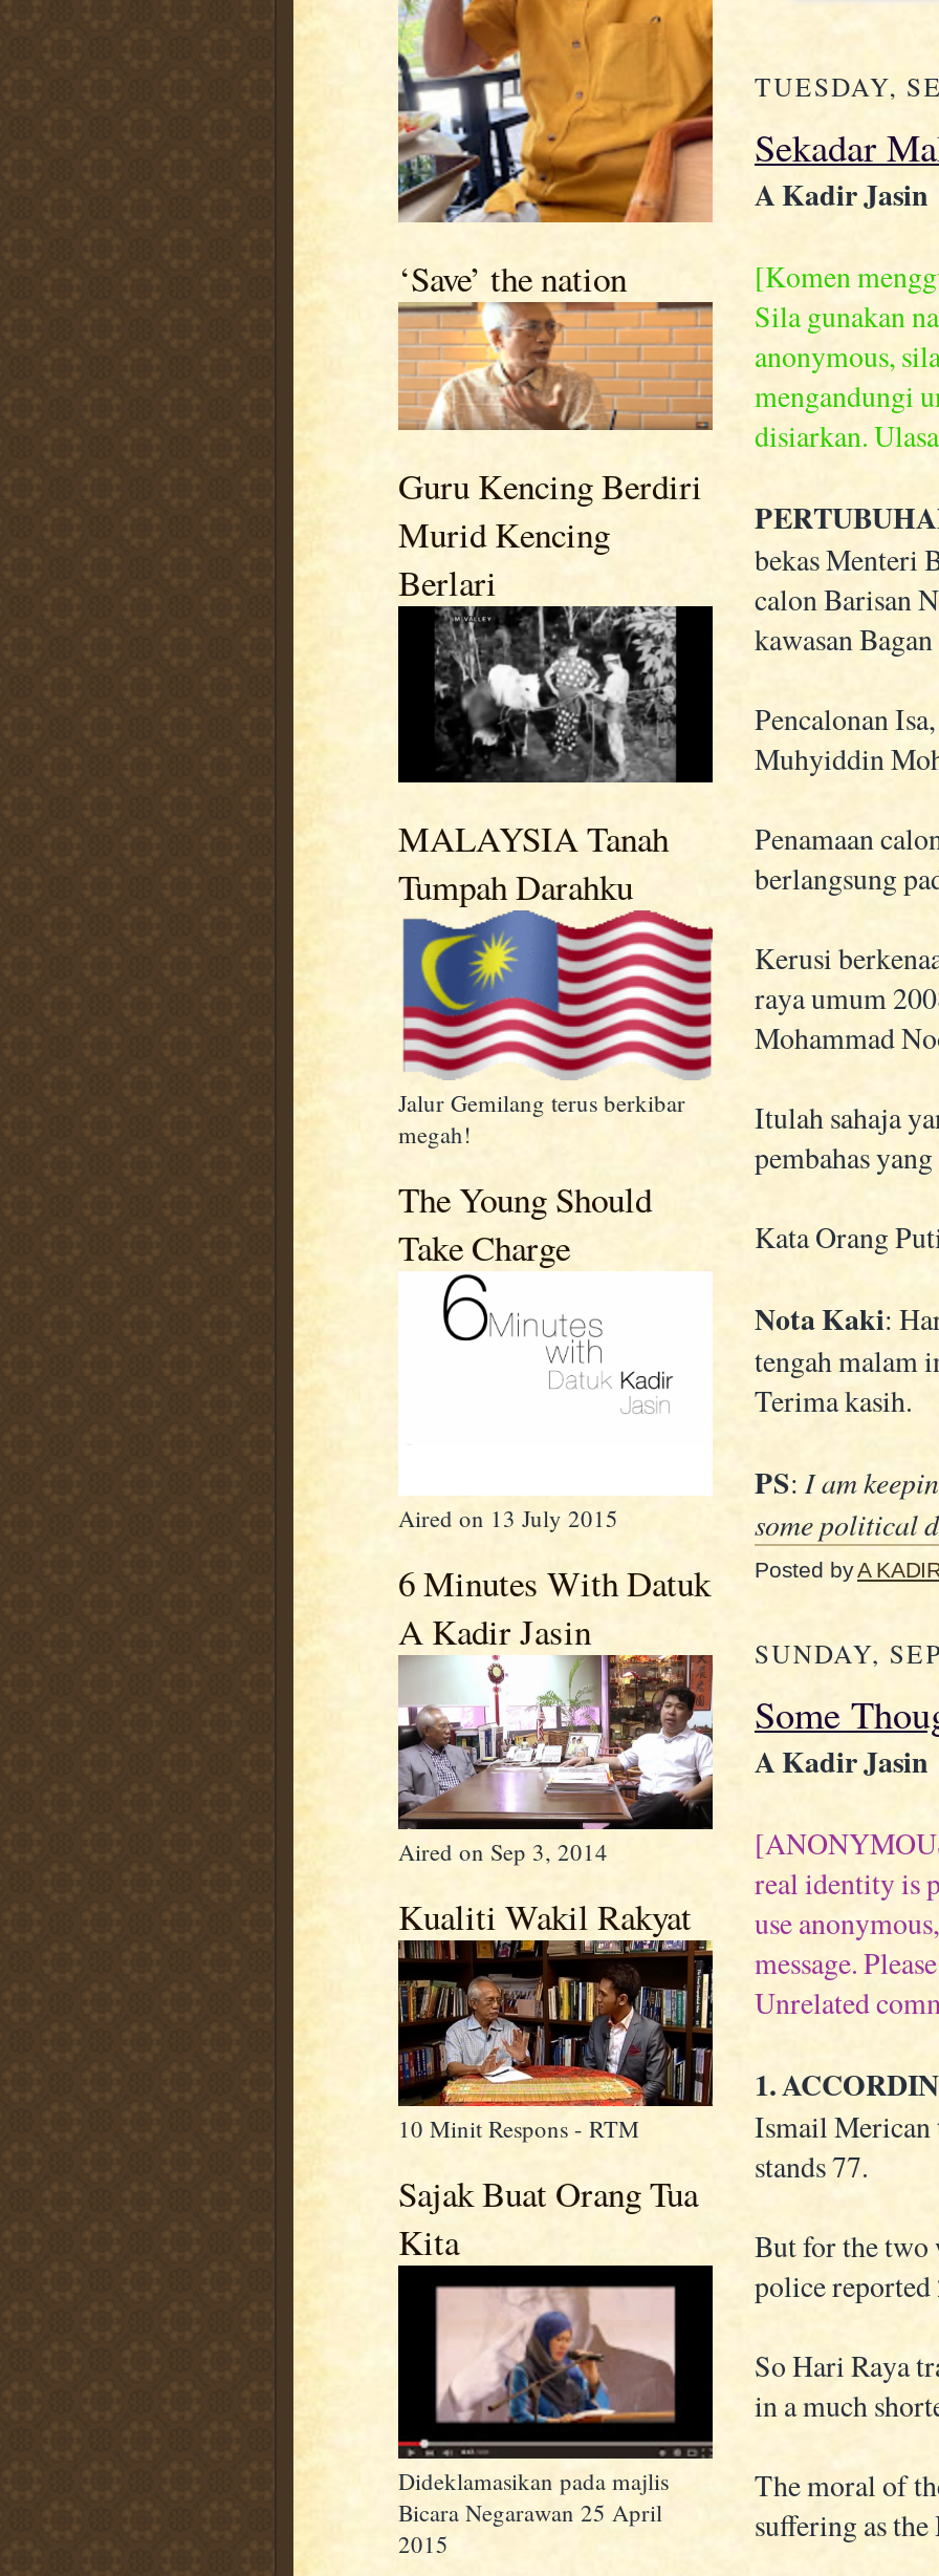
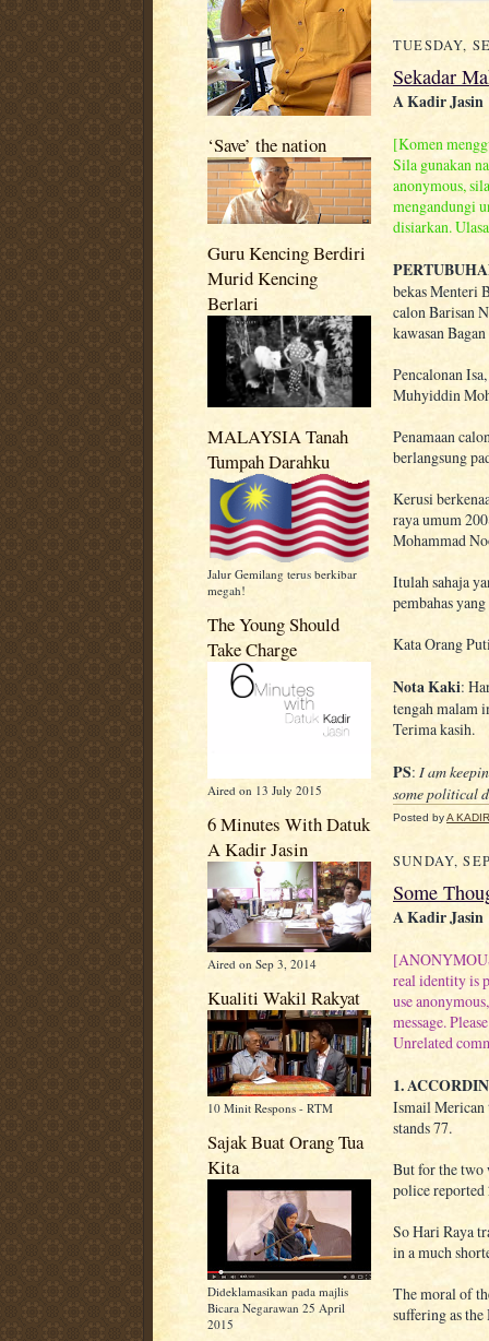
[425,908,715,1080] [image] -> [223,474,371,562] [image]

